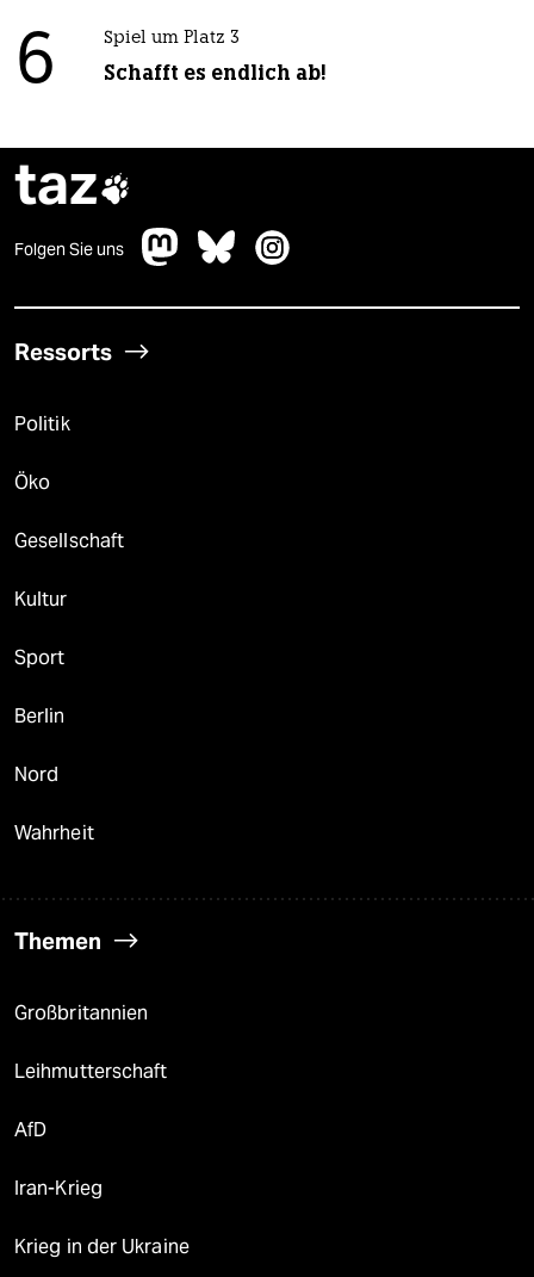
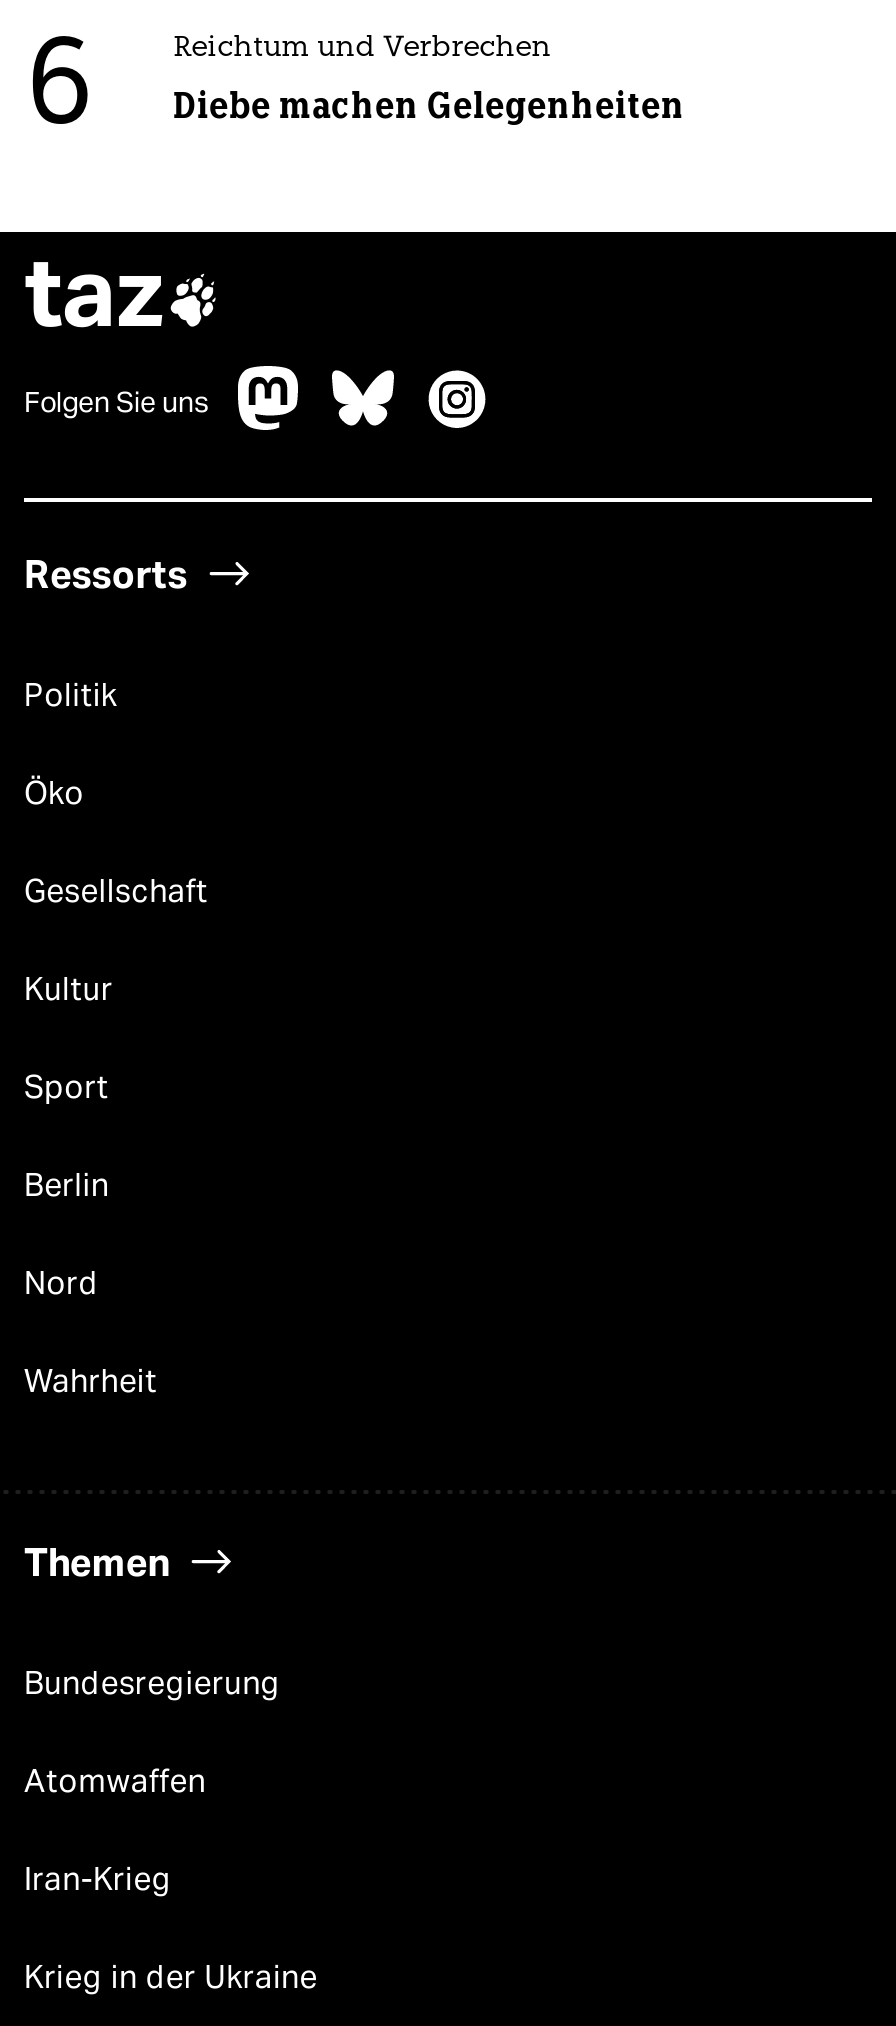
[103,30,239,47] Spiel um Platz 3 -> [173,34,551,64] Reichtum und Verbrechen
[103,59,326,86] Schafft es endlich ab! -> [173,84,685,128] Diebe machen Gelegenheiten
[14,1001,167,1141] Großbritannien | Leihmutterschaft | AfD -> [24,1664,281,1800] Bundesregierung | Atomwaffen

